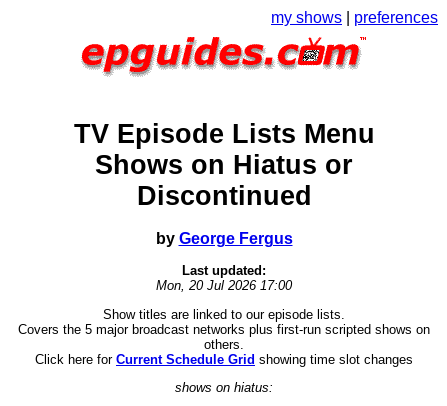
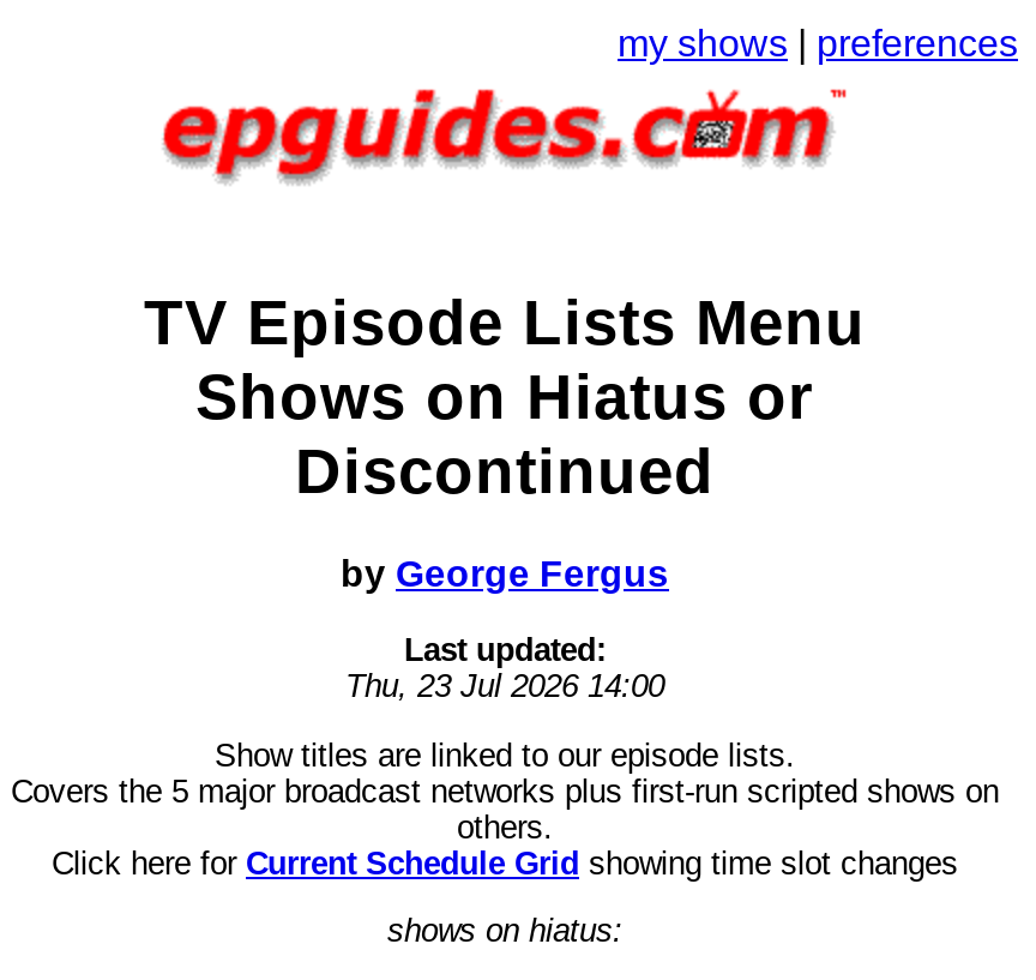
[156,278,292,293] Mon, 20 Jul 2026 17:00 -> [345,669,664,705] Thu, 23 Jul 2026 14:00

